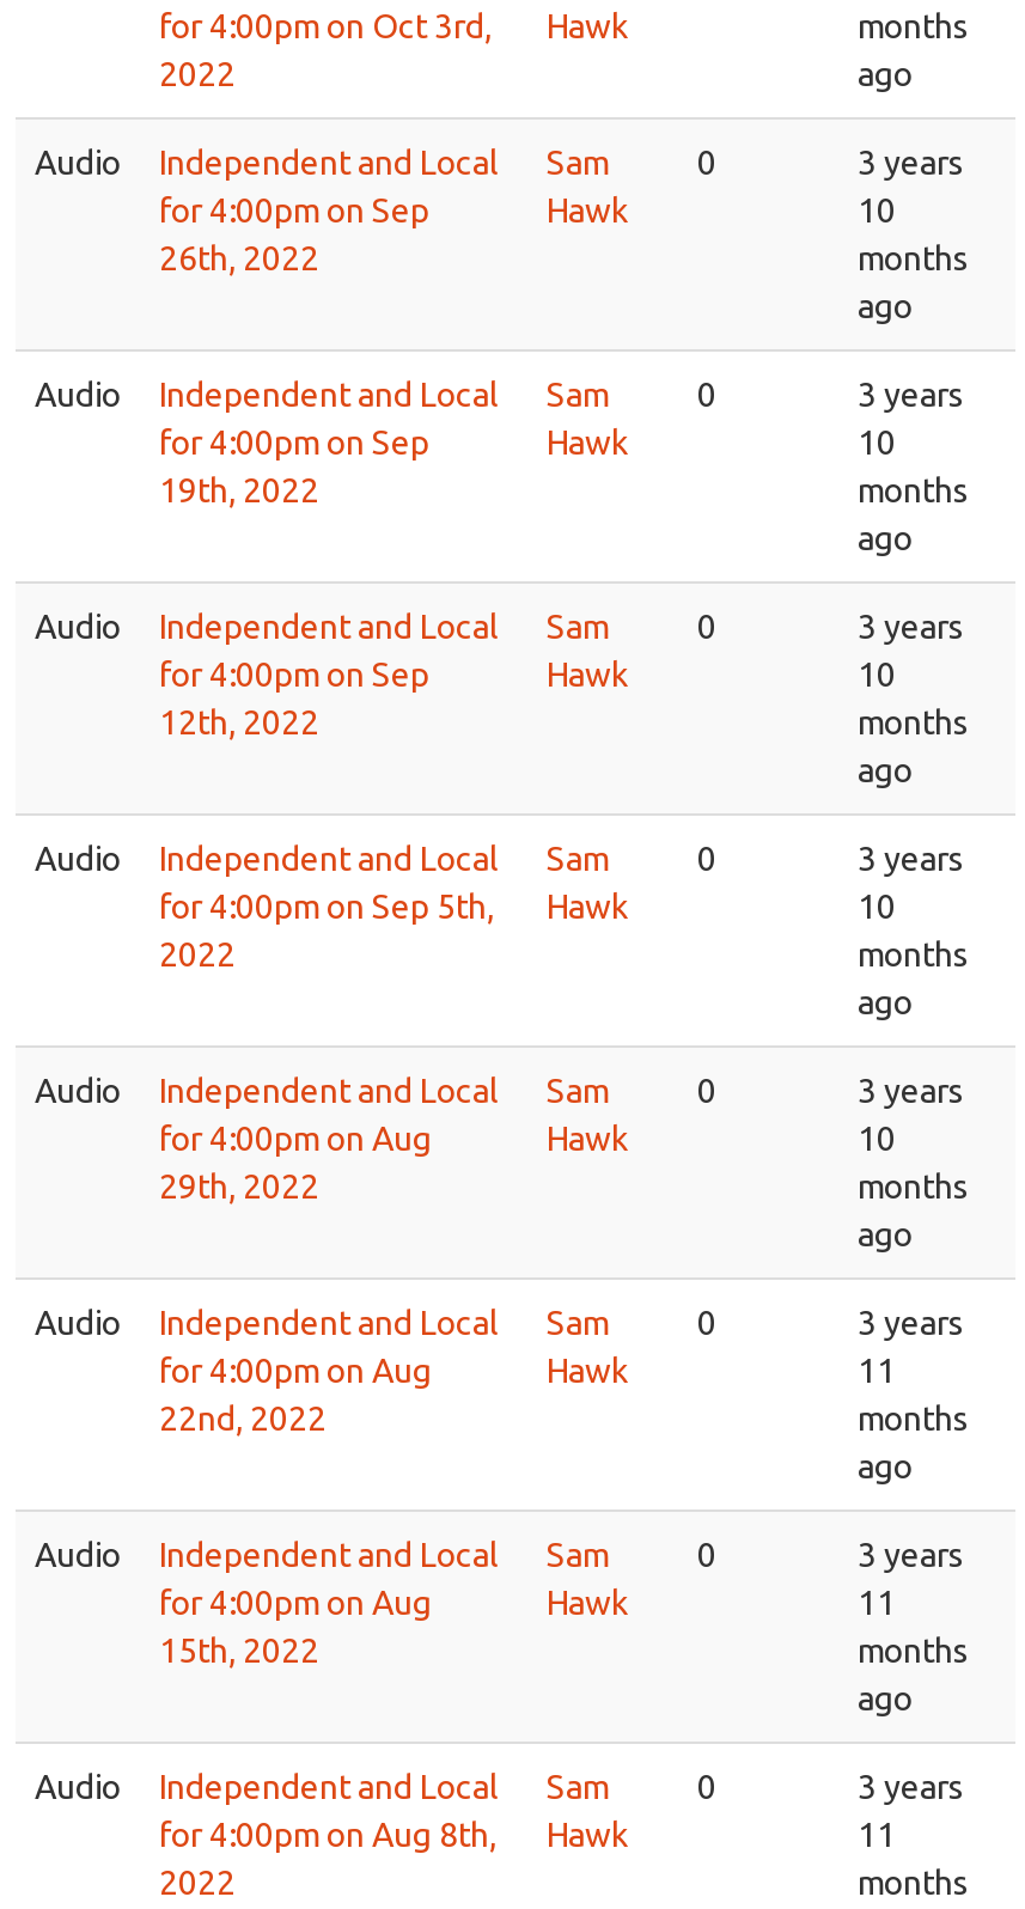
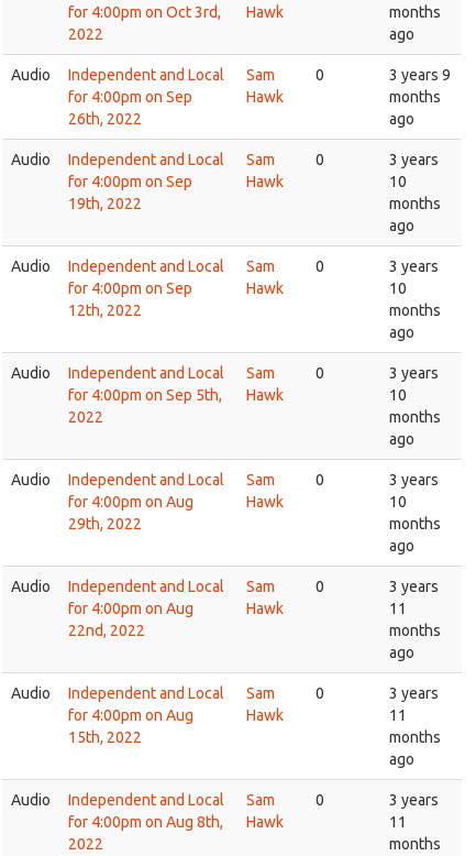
[858,144,965,230] 3 years | 10 -> [389,66,451,84] 3 years 9

